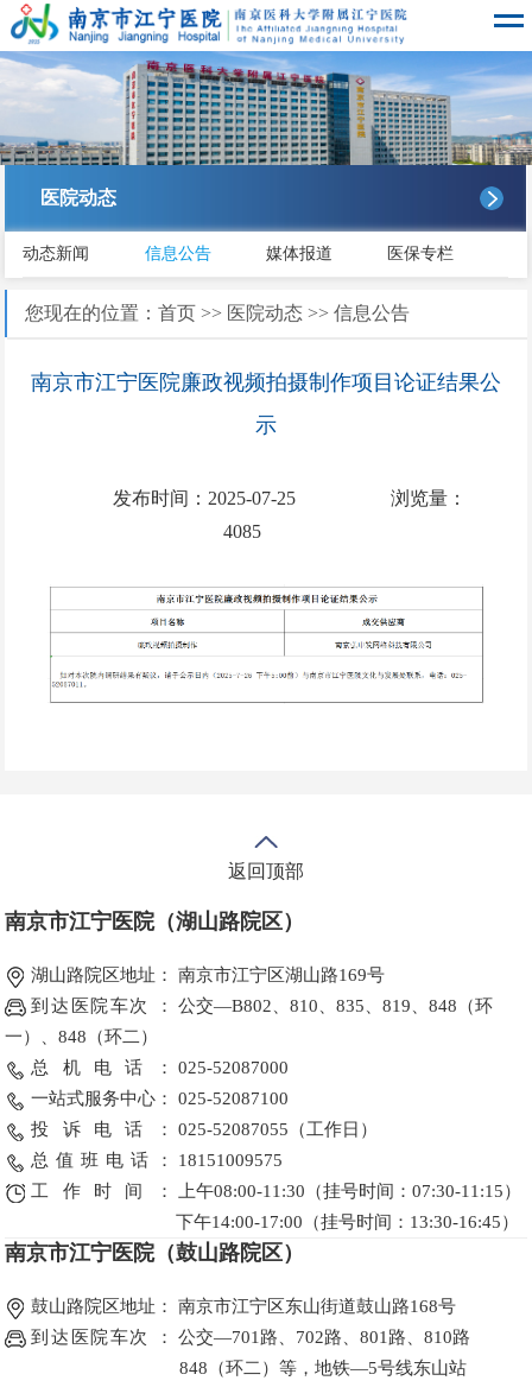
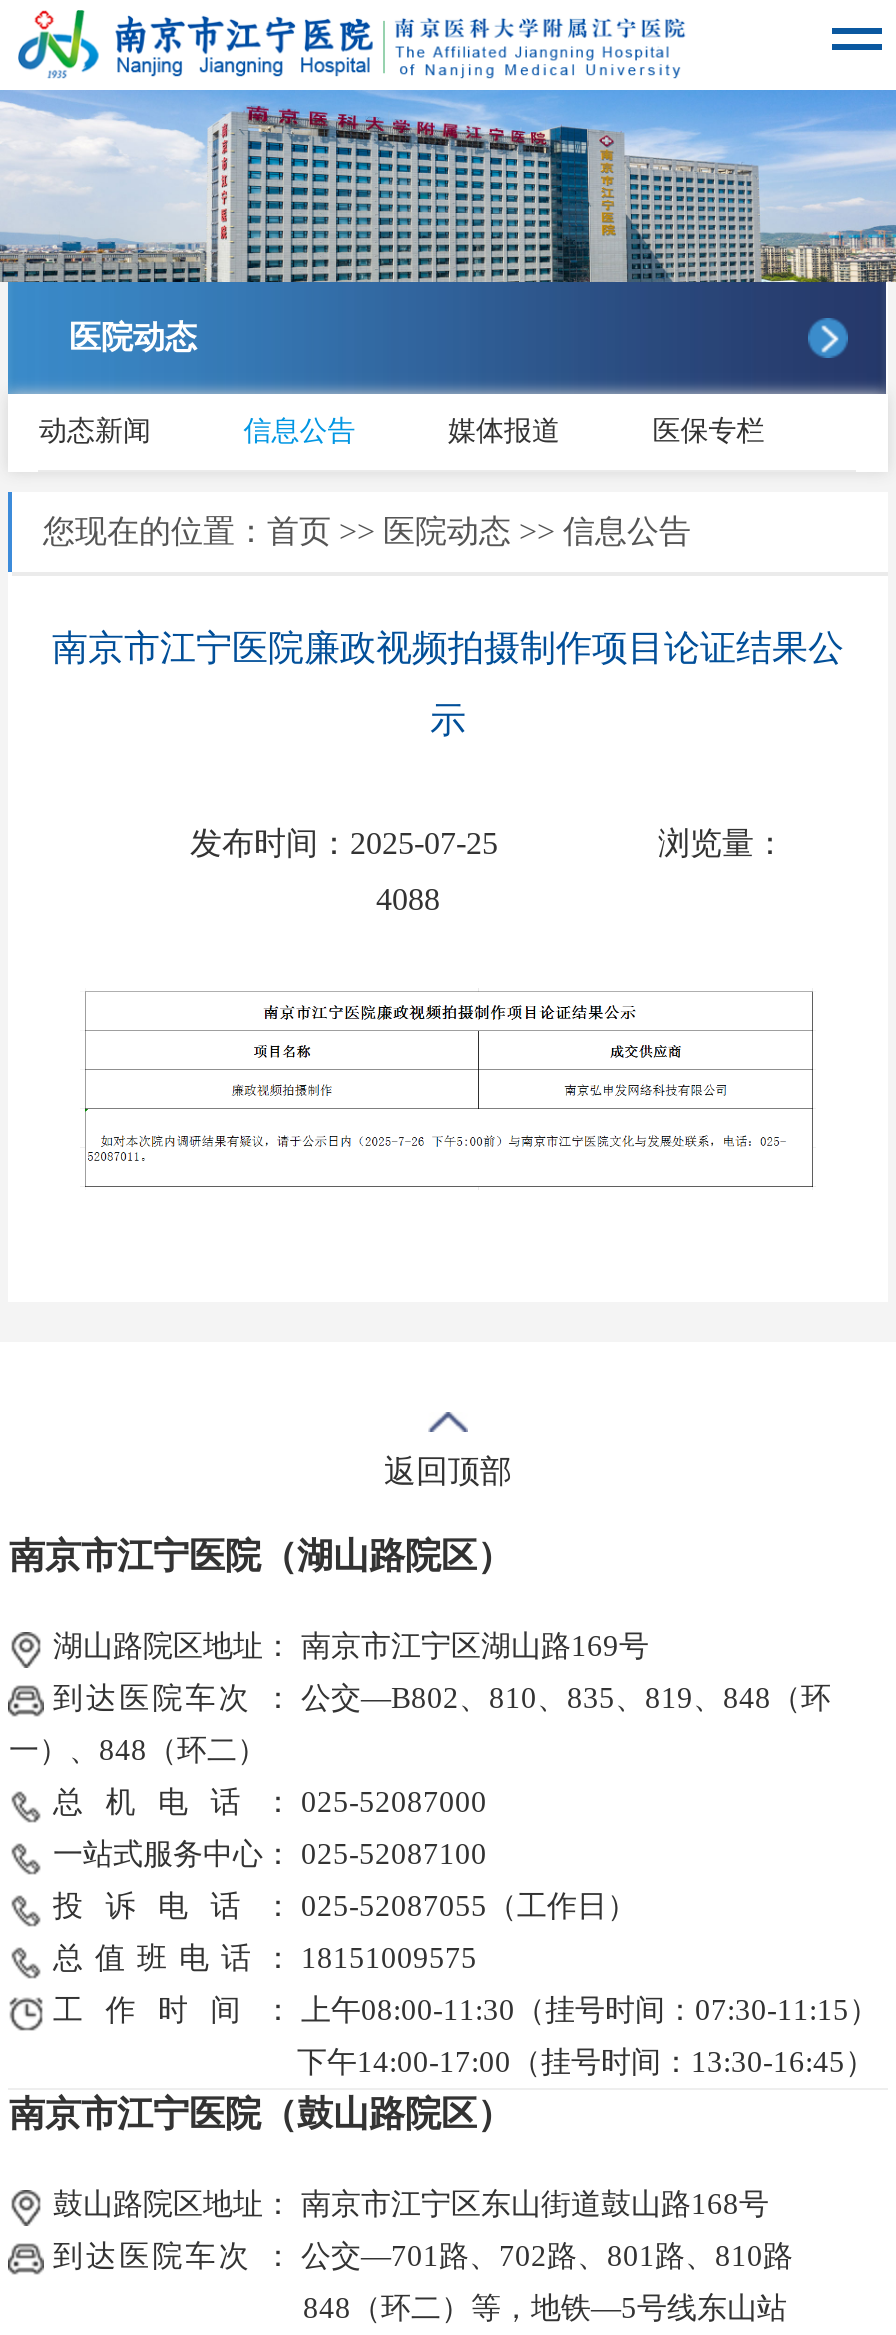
[223,521,261,542] 4085 -> [376,882,440,916] 4088

